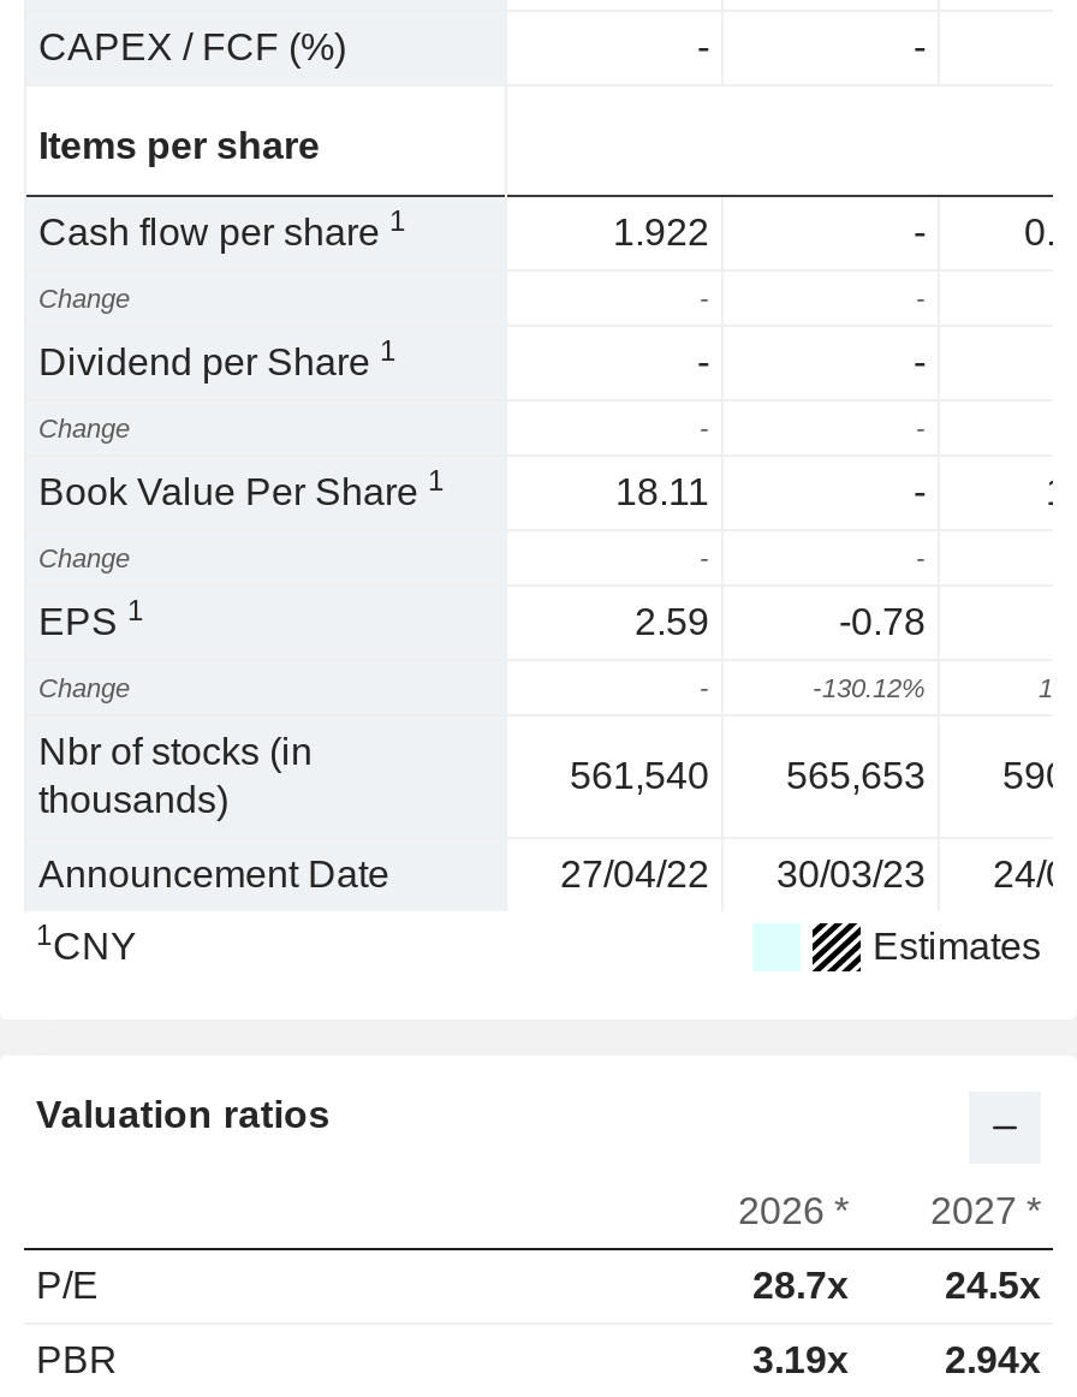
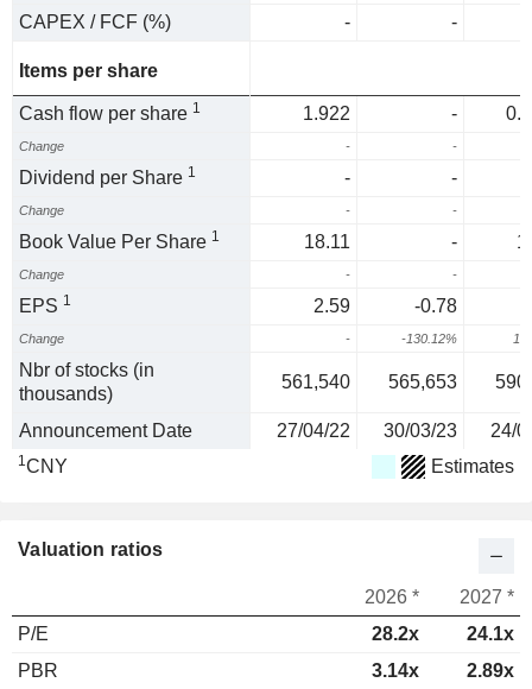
[752,1265,1041,1306] 28.7x | 24.5x -> [372,624,514,644] 28.2x | 24.1x
[752,1339,1041,1380] 3.19x | 2.94x -> [372,660,514,681] 3.14x | 2.89x

